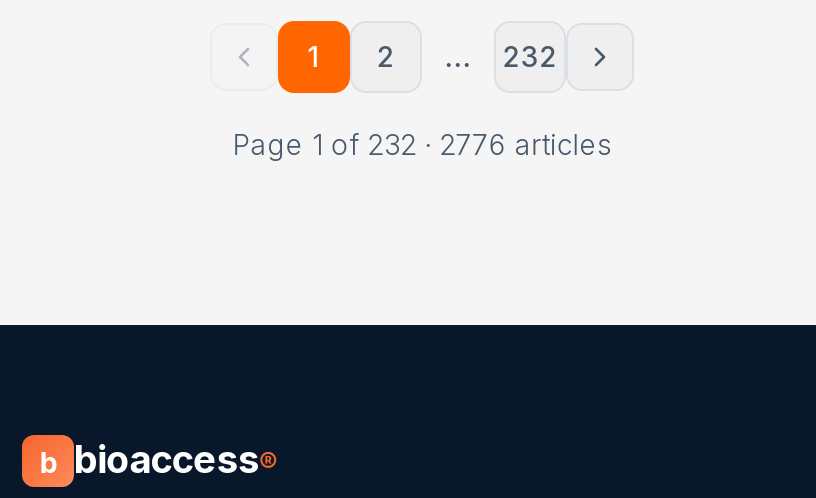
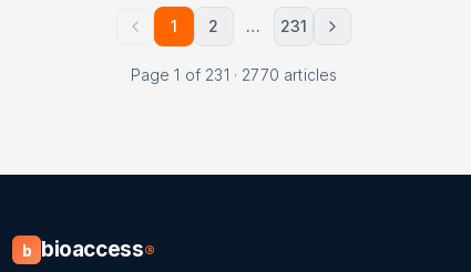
[503,39,557,73] 232 -> [280,17,307,35] 231
[232,127,612,161] Page 1 of 232 · 2776 articles -> [130,65,337,84] Page 1 of 231 · 2770 articles

